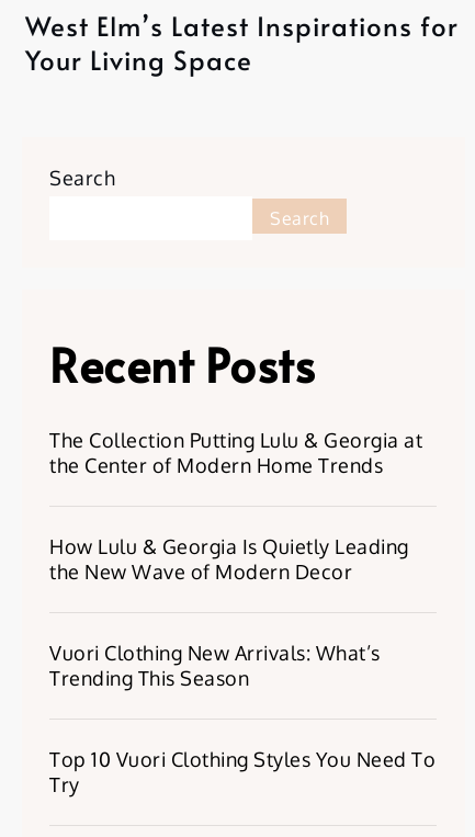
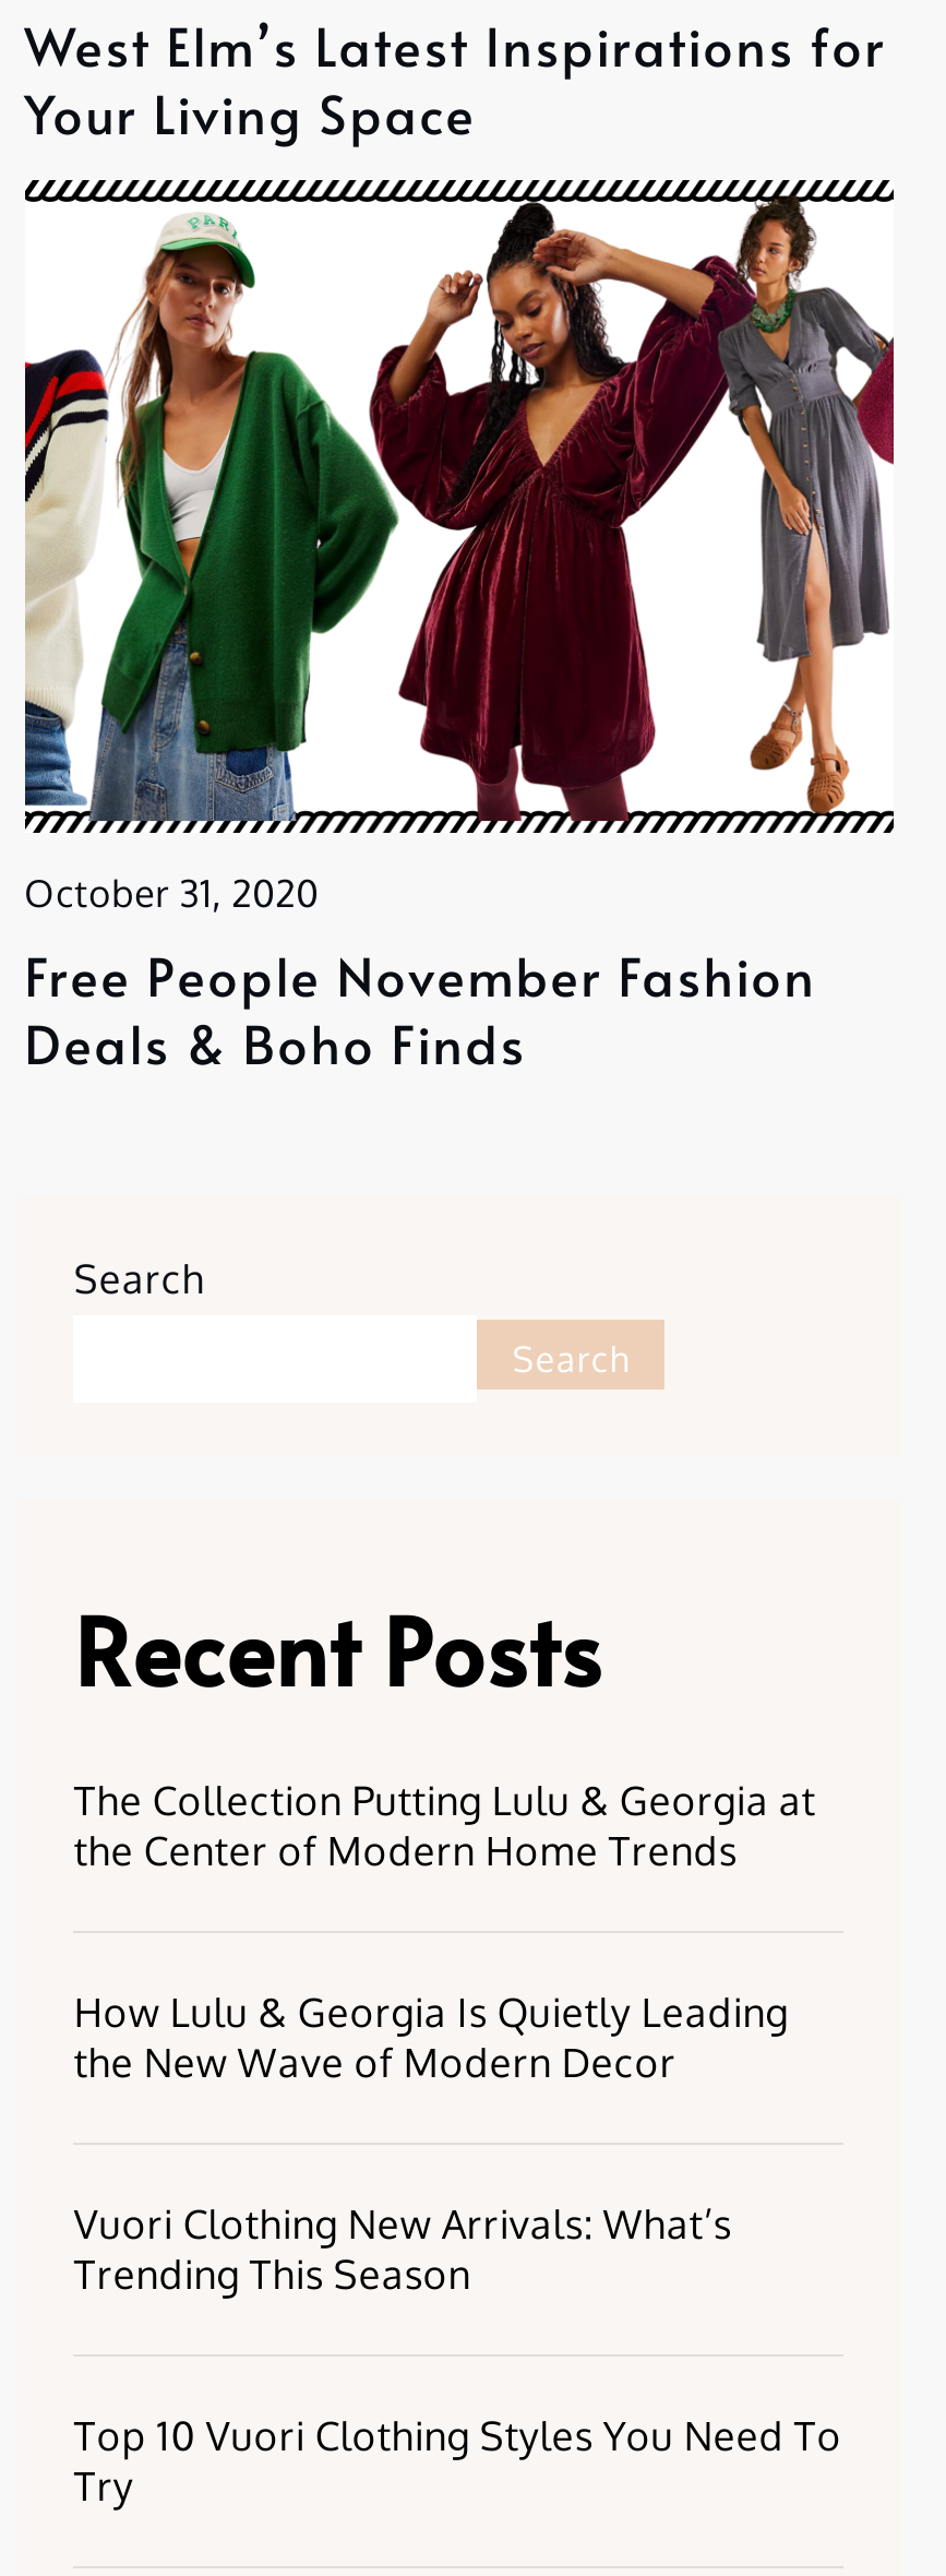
none -> [23,178,896,1080] [image] | October 31, 2020 | Free People November Fashion | Deals & Boho Finds

